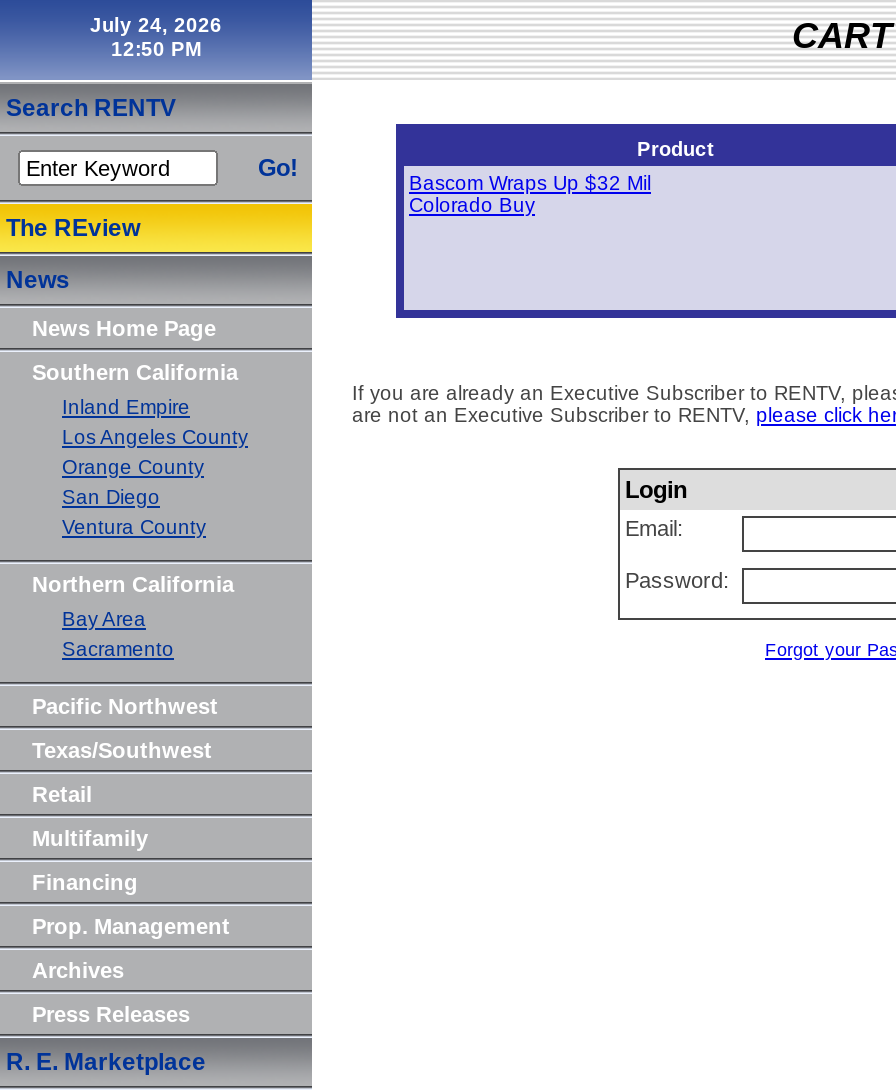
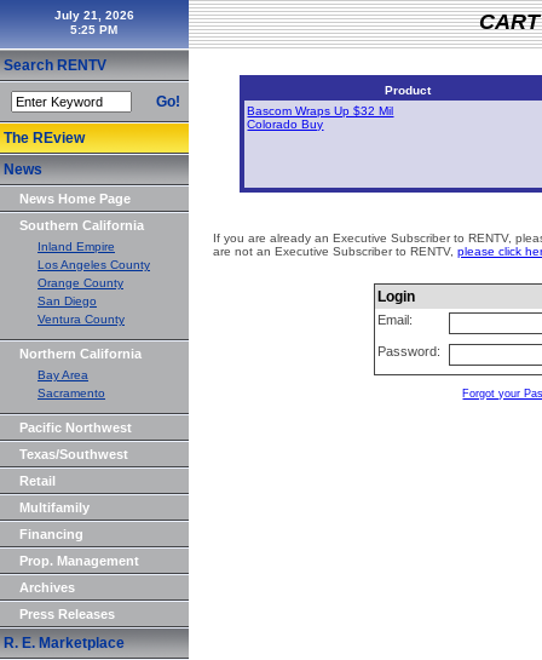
[90,14,222,36] July 24, 2026 -> [54,8,134,22] July 21, 2026

